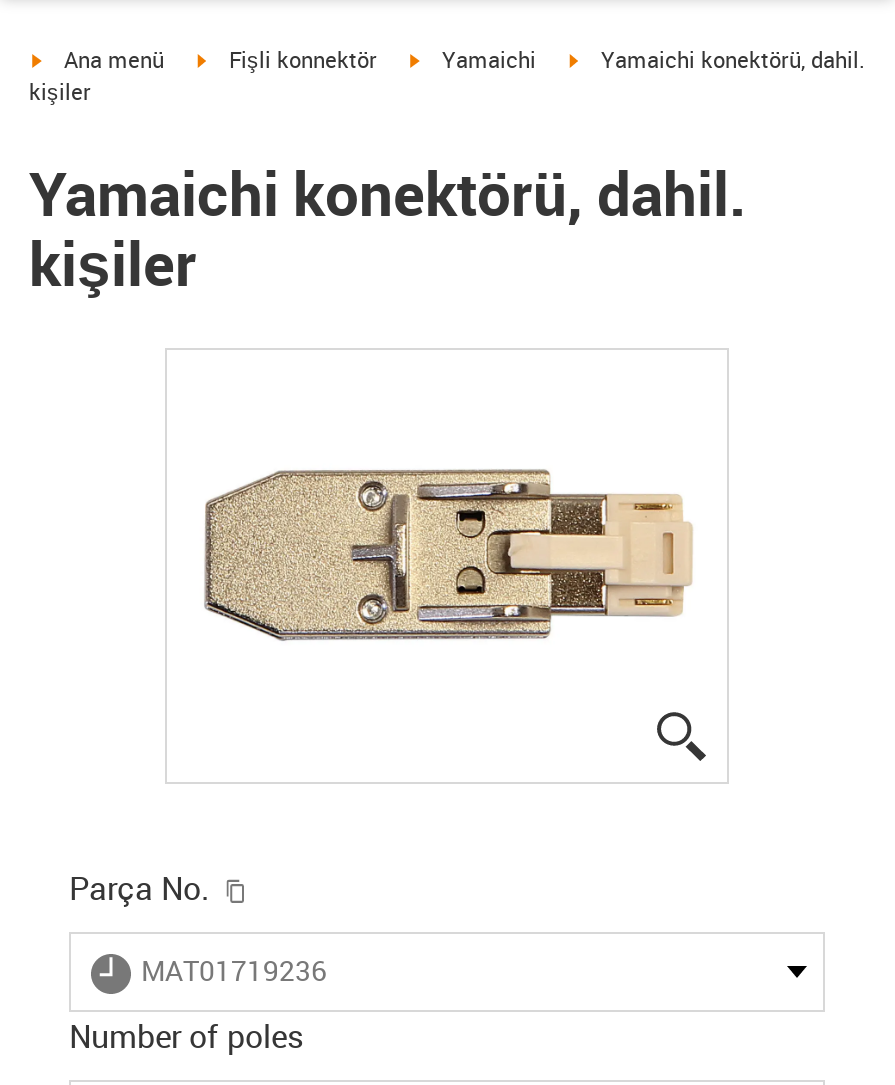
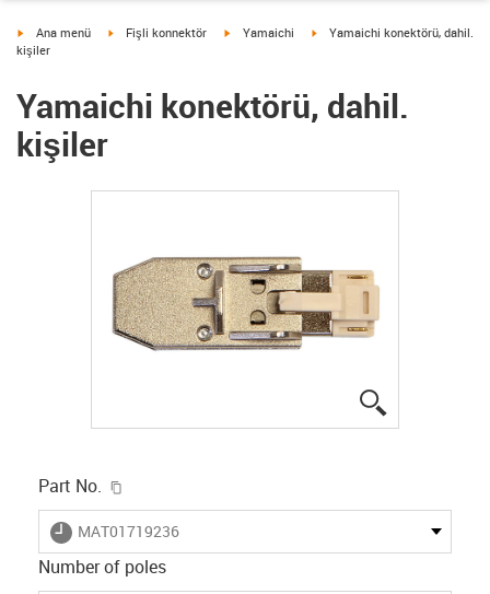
[69,865,209,909] Parça No. -> [38,473,102,497] Part No.

